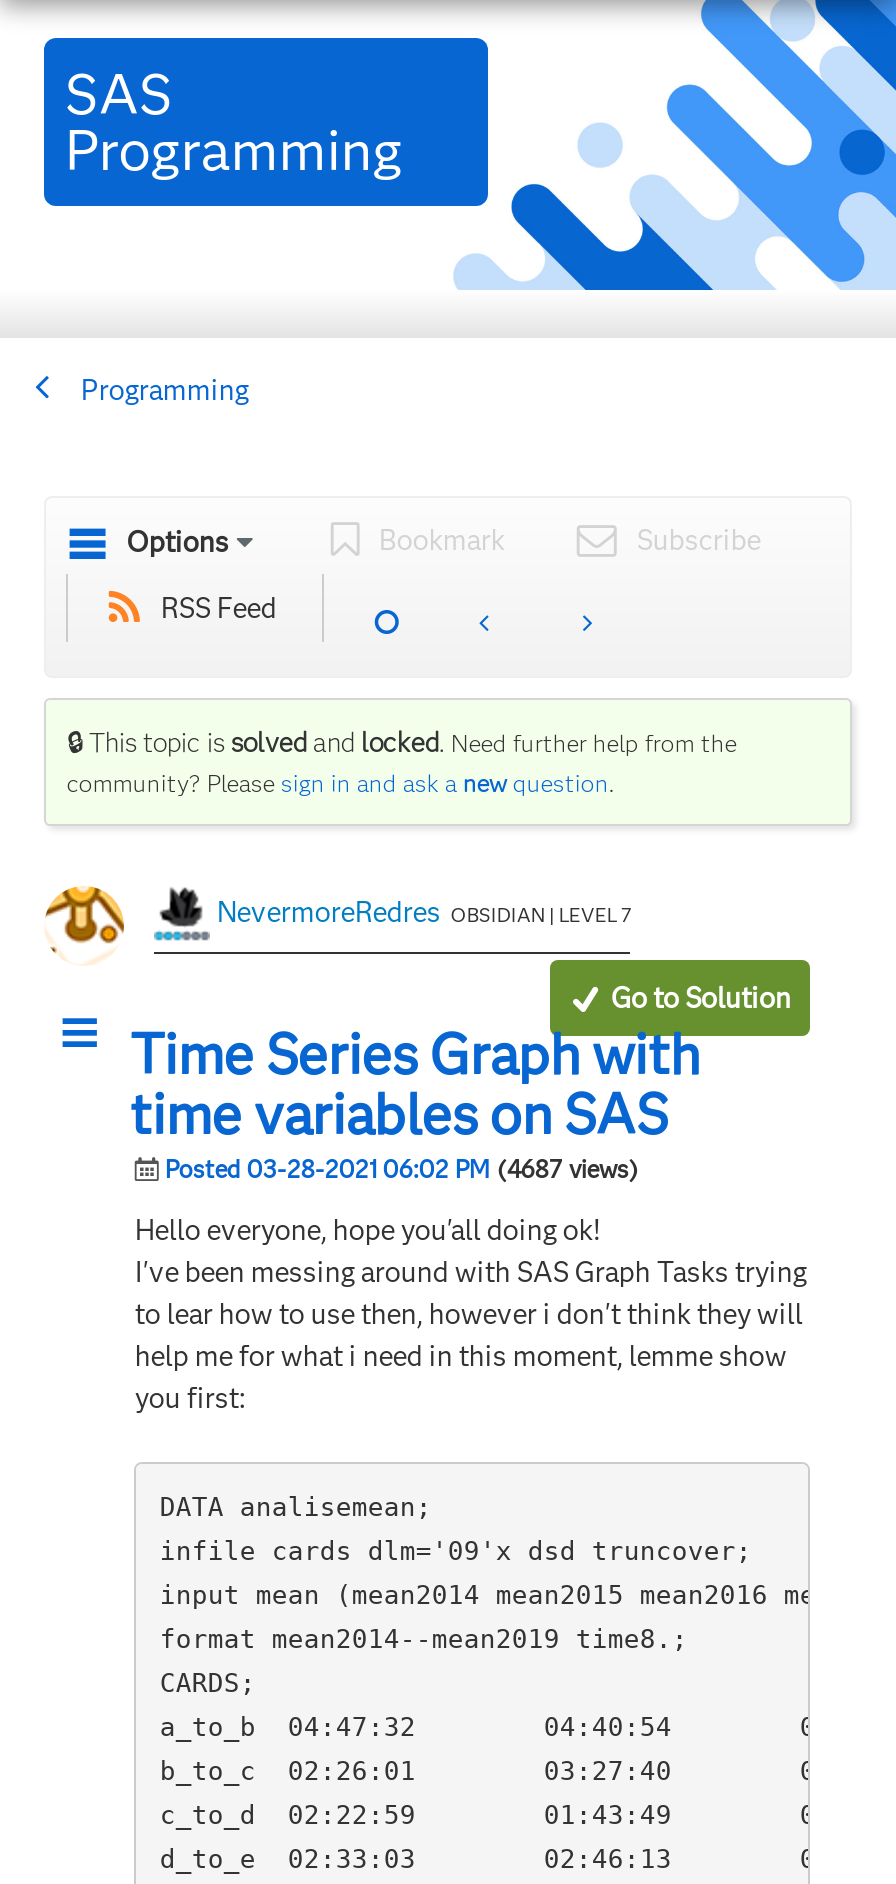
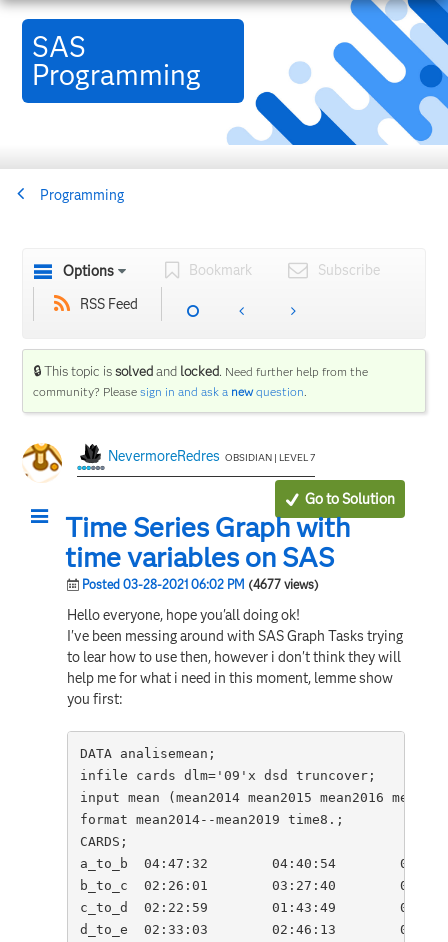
[165,1153,639,1183] Posted 03-28-2021 06:02 PM (4687 views) -> [82,576,319,591] Posted 03-28-2021 06:02 PM (4677 views)

